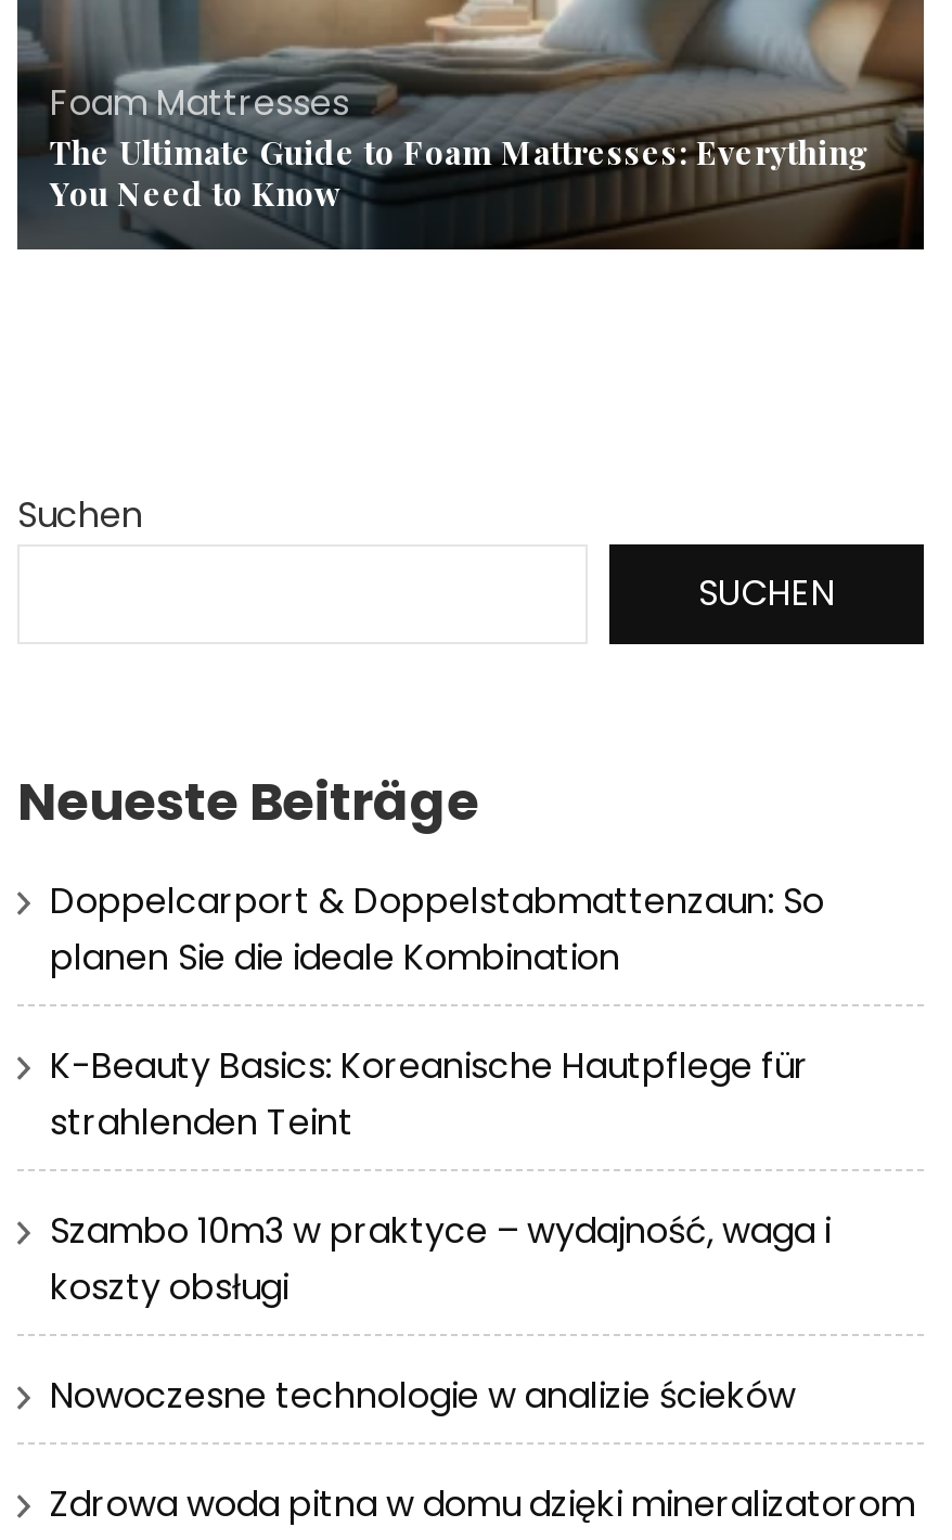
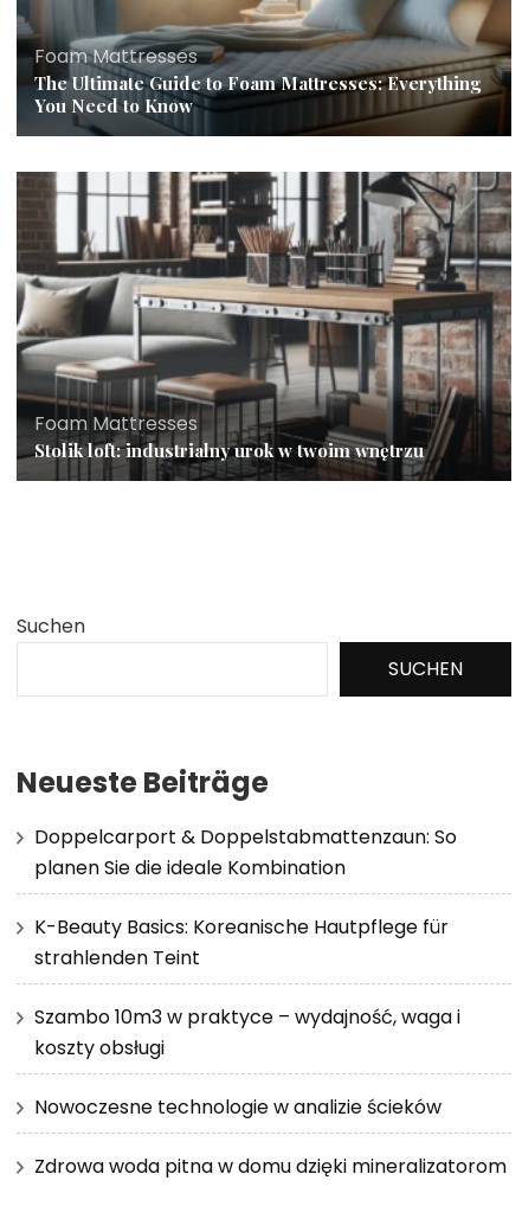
none -> [17,171,511,481] [image] | Foam Mattresses | Stolik loft: industrialny urok w twoim wnętrzu

